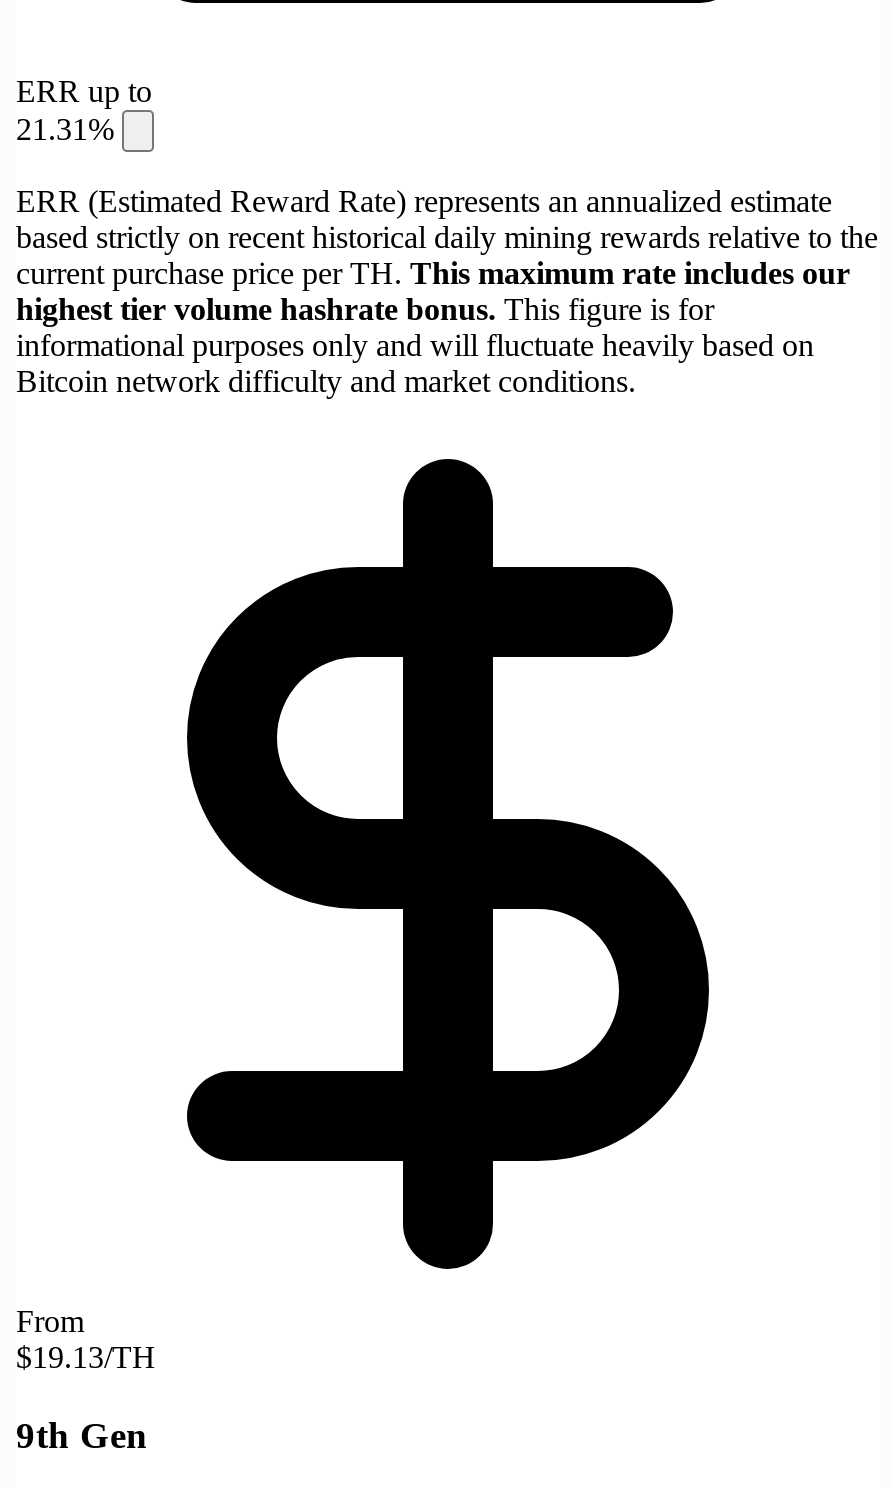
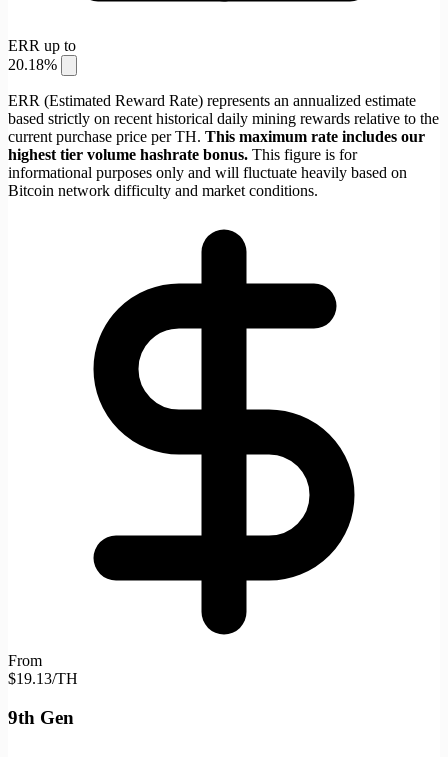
[16,112,122,146] 21.31% -> [8,56,61,73] 20.18%

